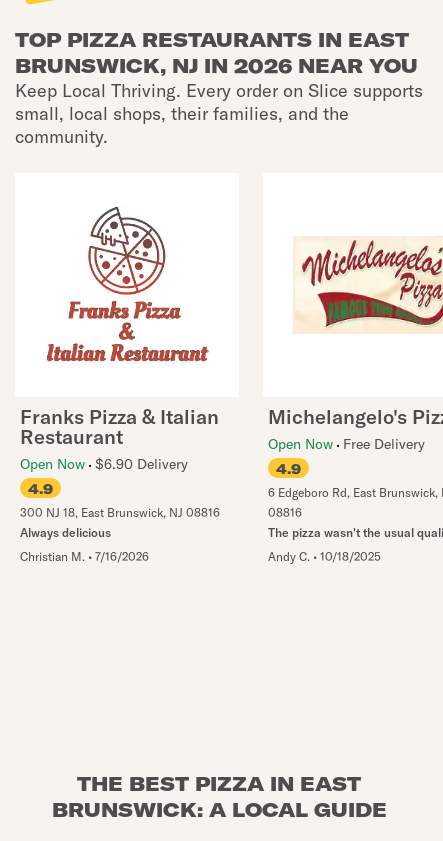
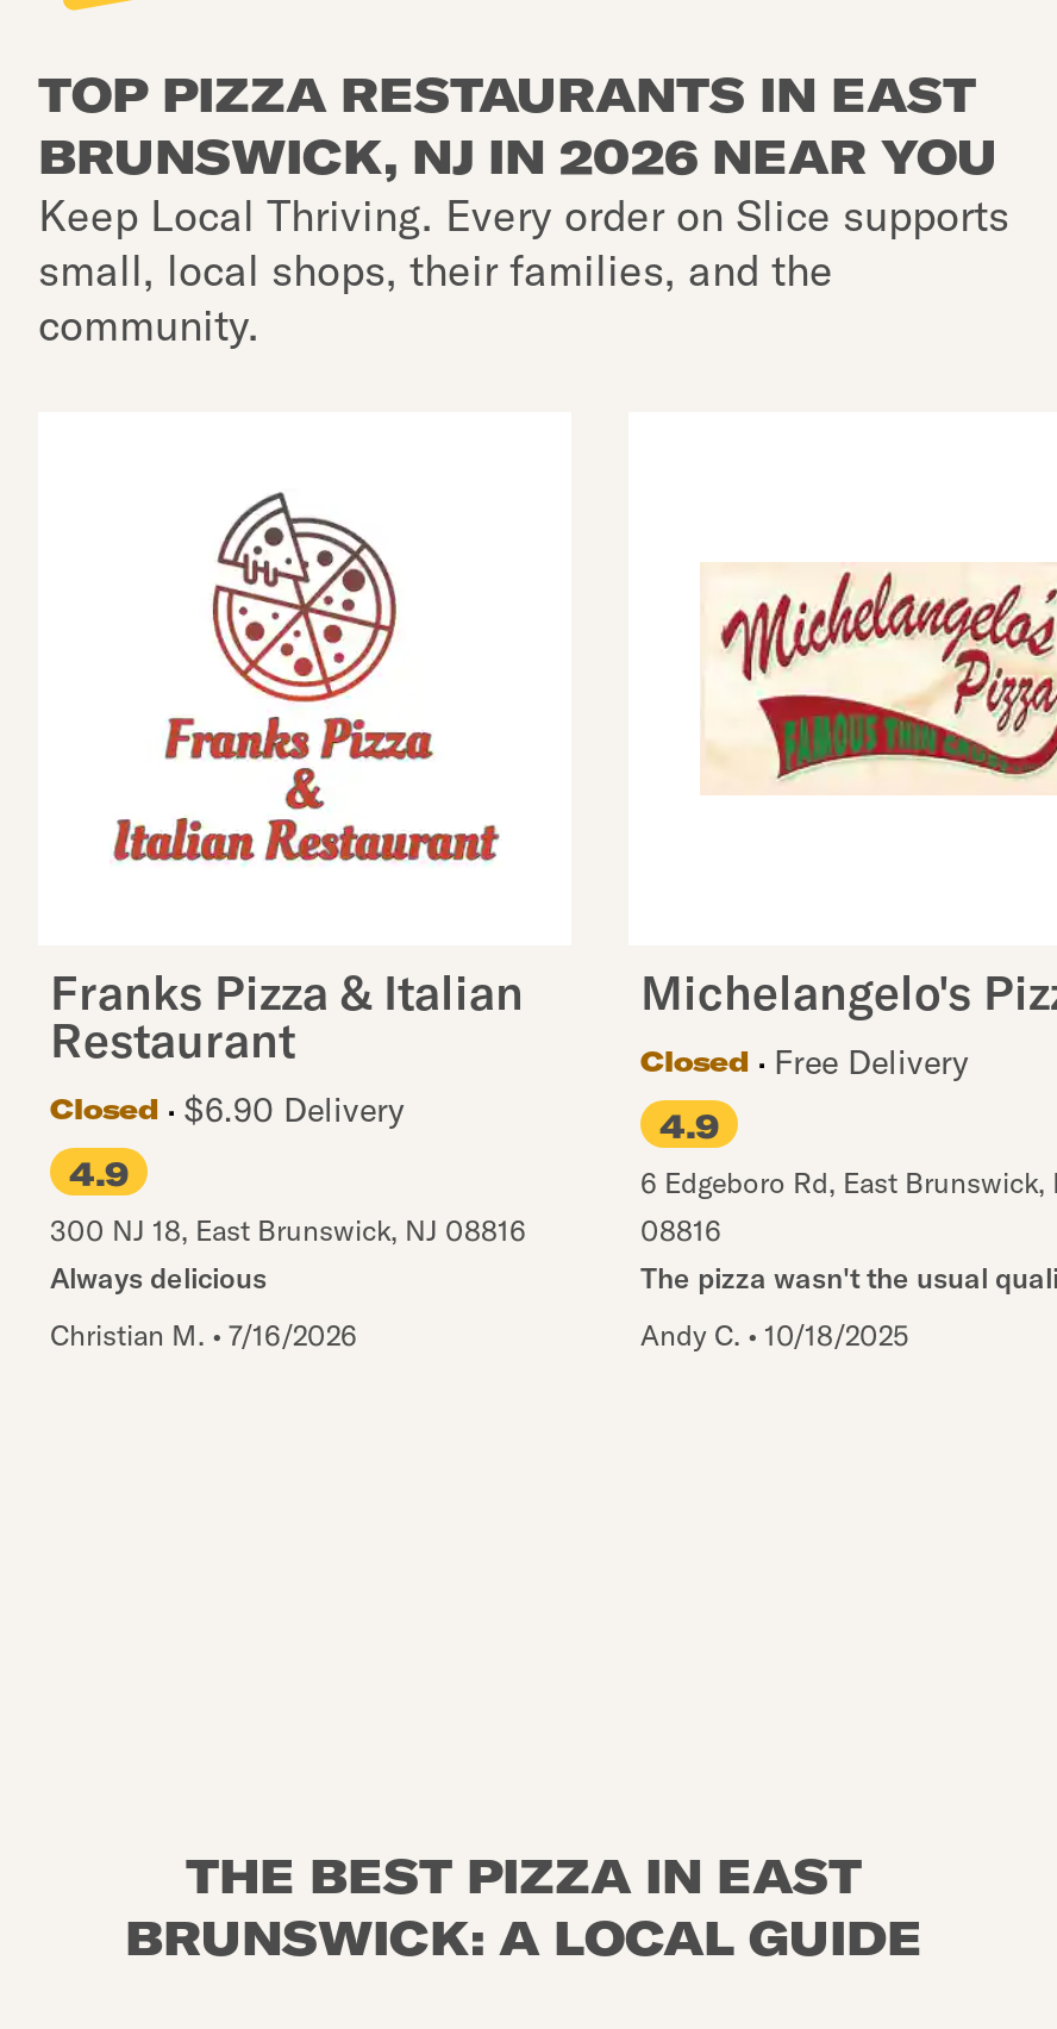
[268,435,425,453] Open Now Free Delivery -> [640,1041,969,1084] Closed | Free Delivery
[20,455,188,473] Open Now $6.90 Delivery -> [50,1088,405,1131] Closed | $6.90 Delivery

